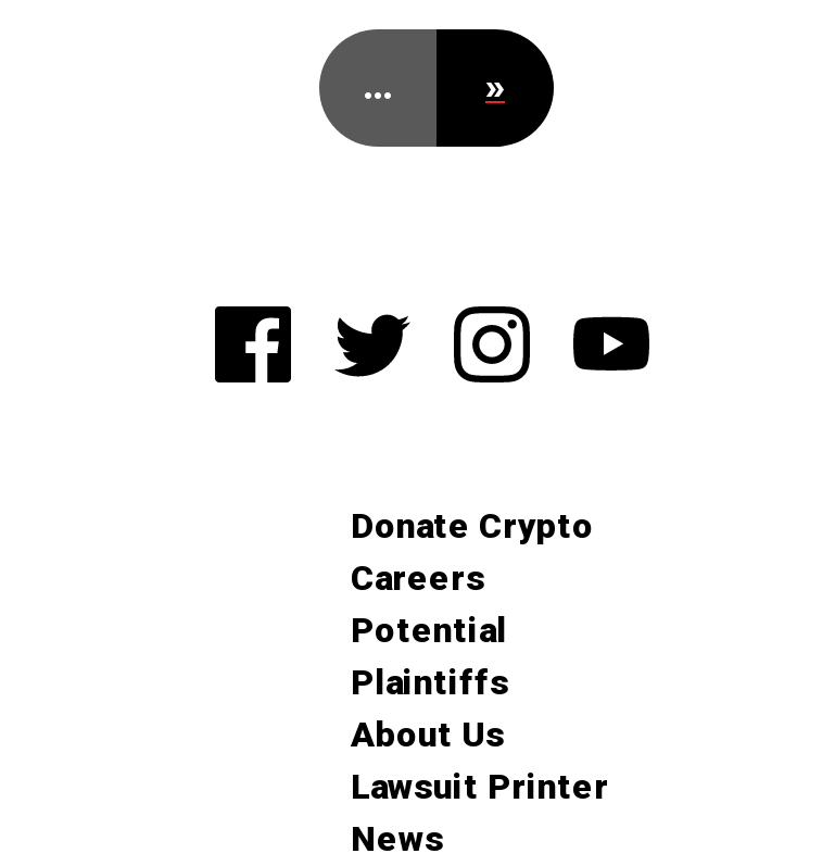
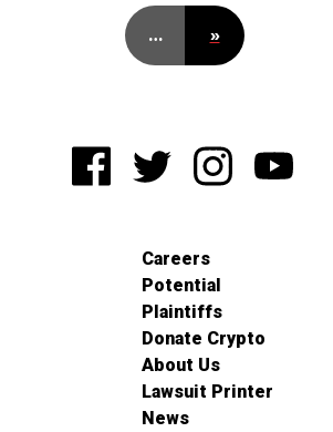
moved [351,505,594,547] -> [141,328,265,349]: Donate Crypto
moved [351,557,509,703] -> [141,248,222,322]: Careers | Potential | Plaintiffs

